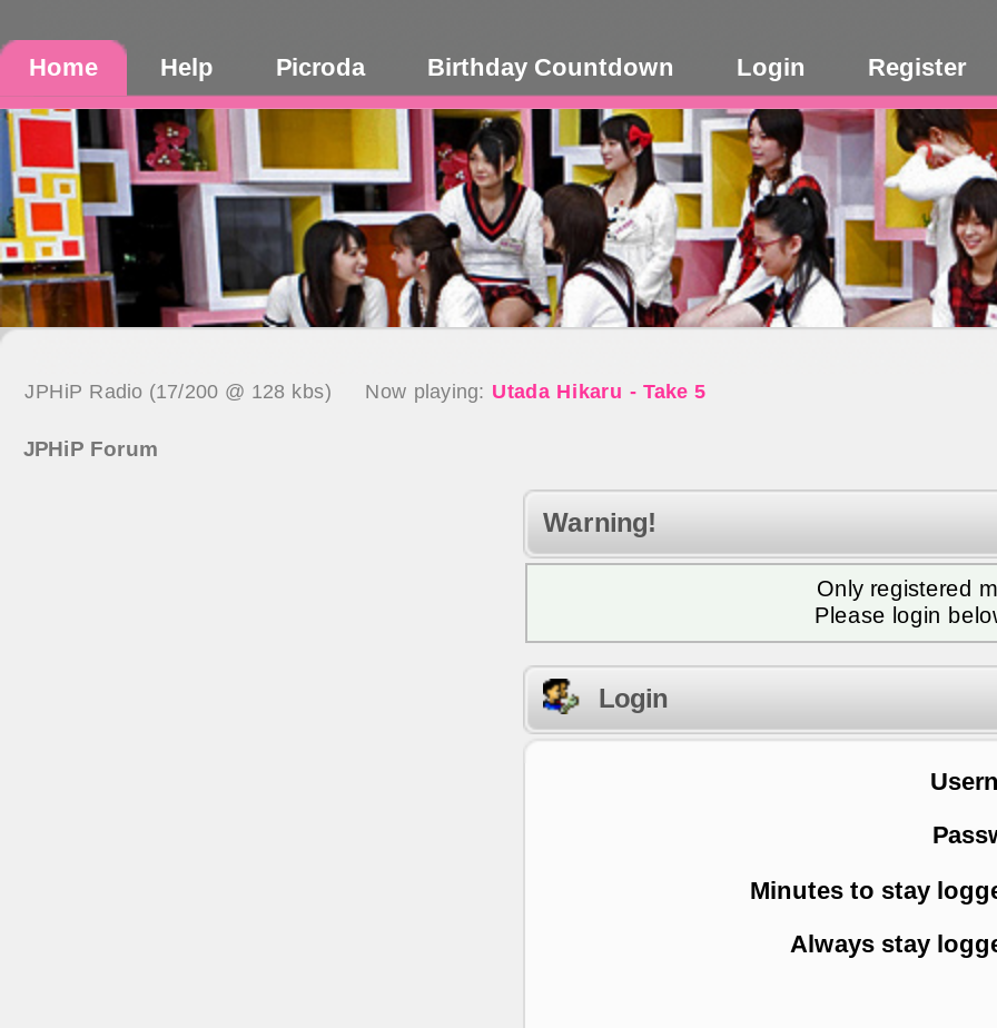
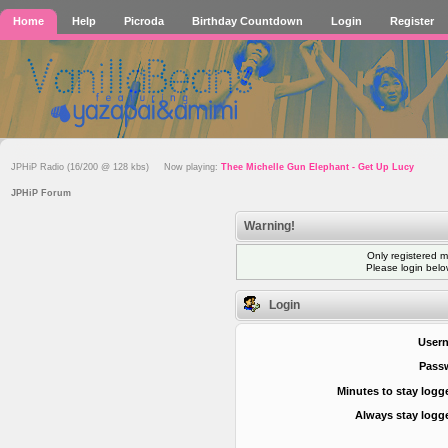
[7,107,990,403] [image] | JPHiP Radio (17/200 @ 128 kbs) Now playing: Utada Hikaru - Take 5 -> [3,39,445,172] [image] | JPHiP Radio (16/200 @ 128 kbs) Now playing: Thee Michelle Gun Elephant - Get Up Lucy

